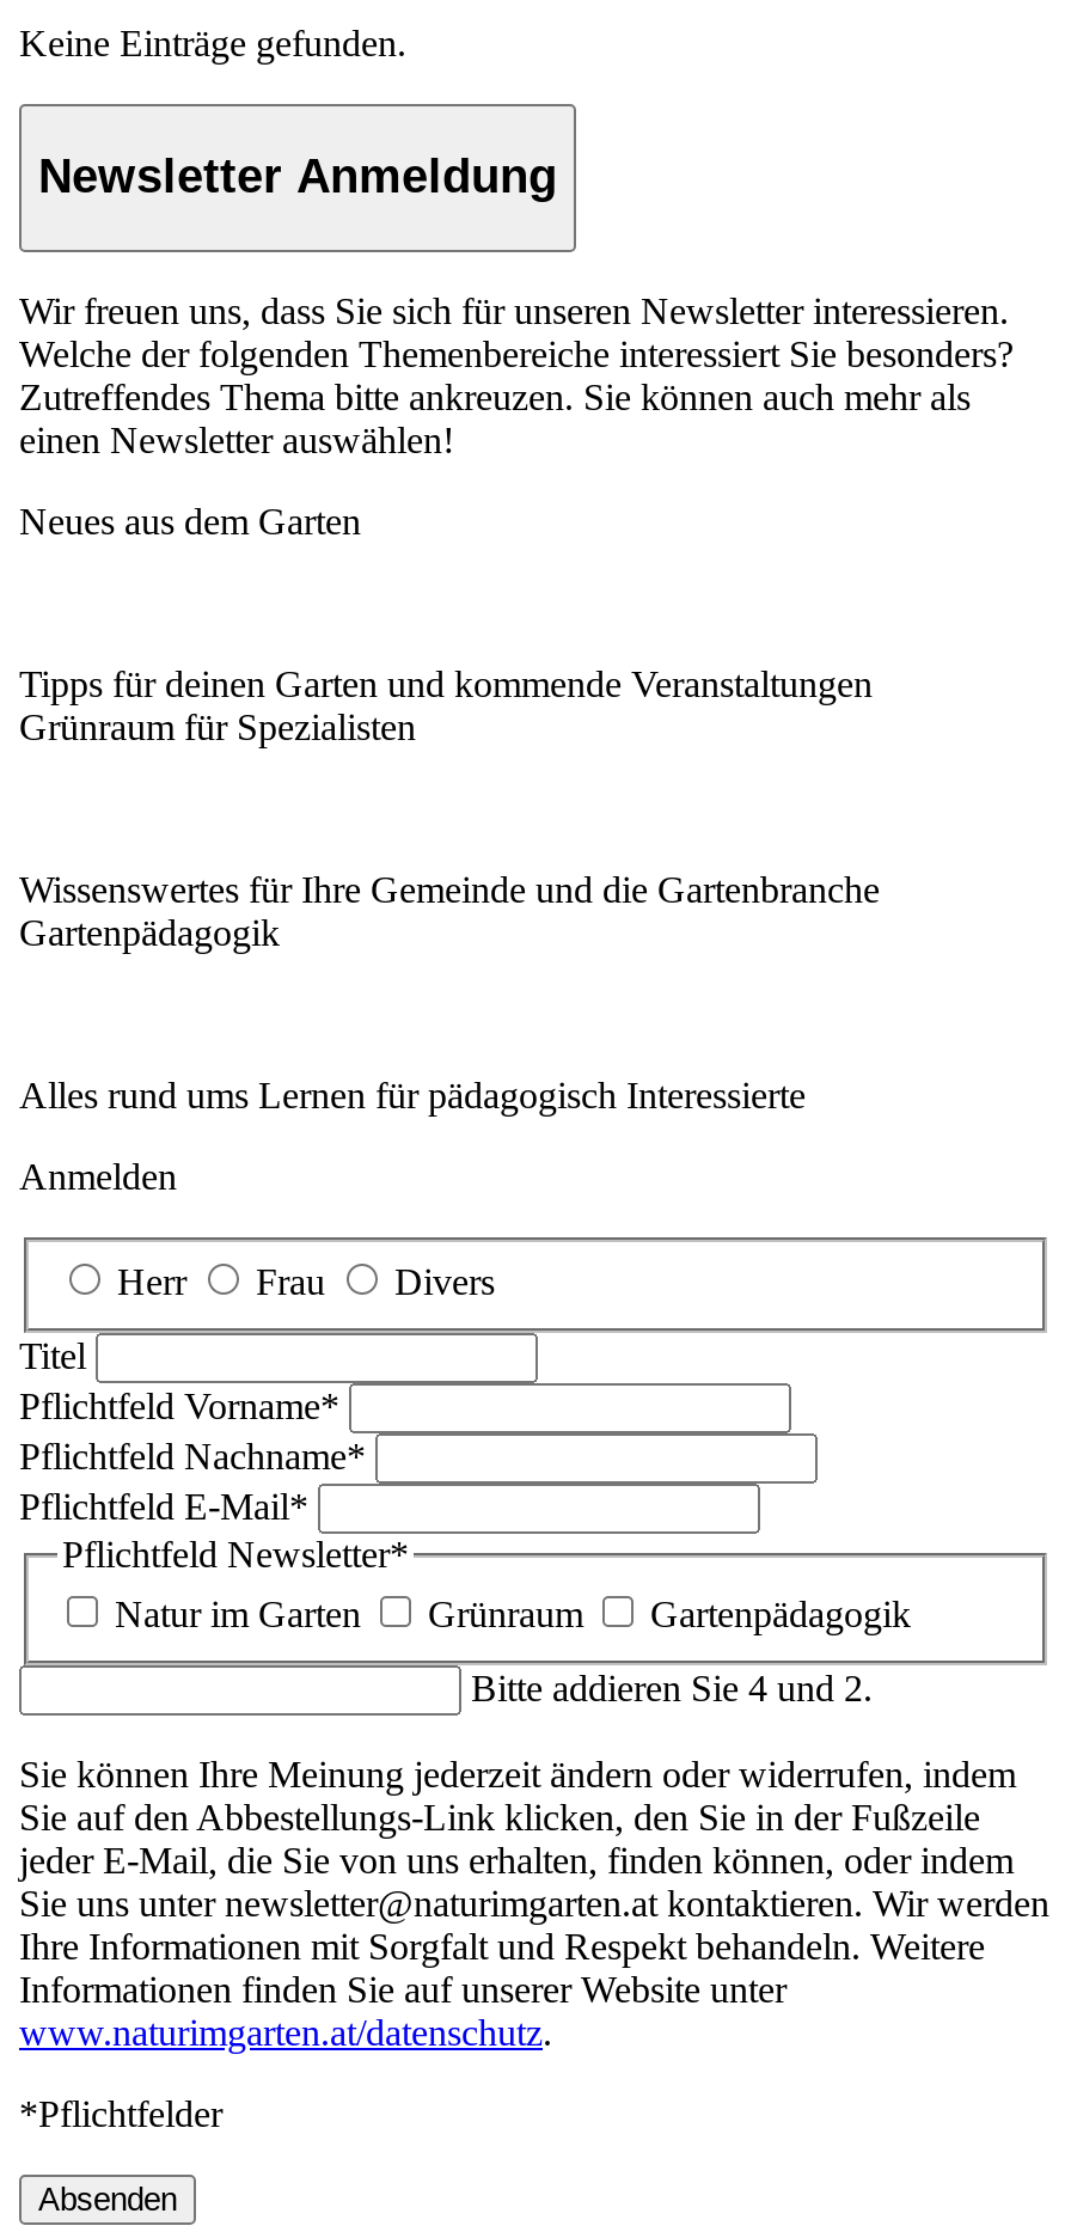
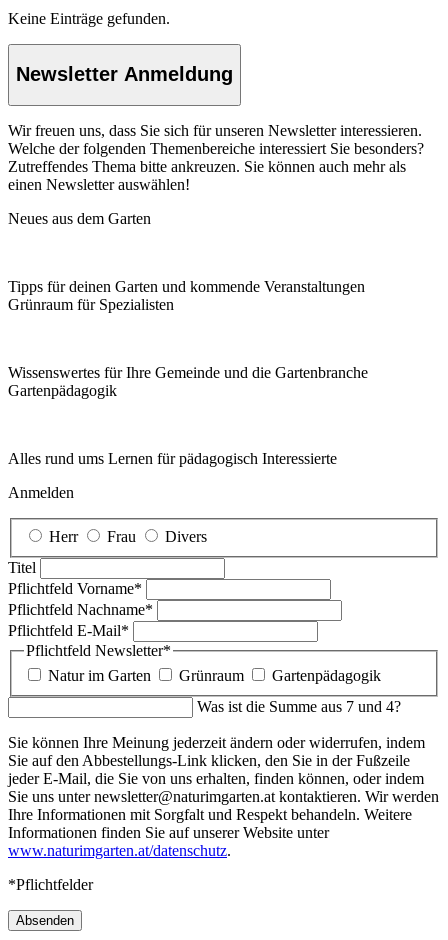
[471,1668,873,1709] Bitte addieren Sie 4 und 2. -> [197,698,401,715] Was ist die Summe aus 7 und 4?

